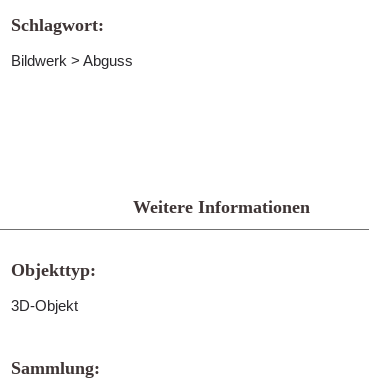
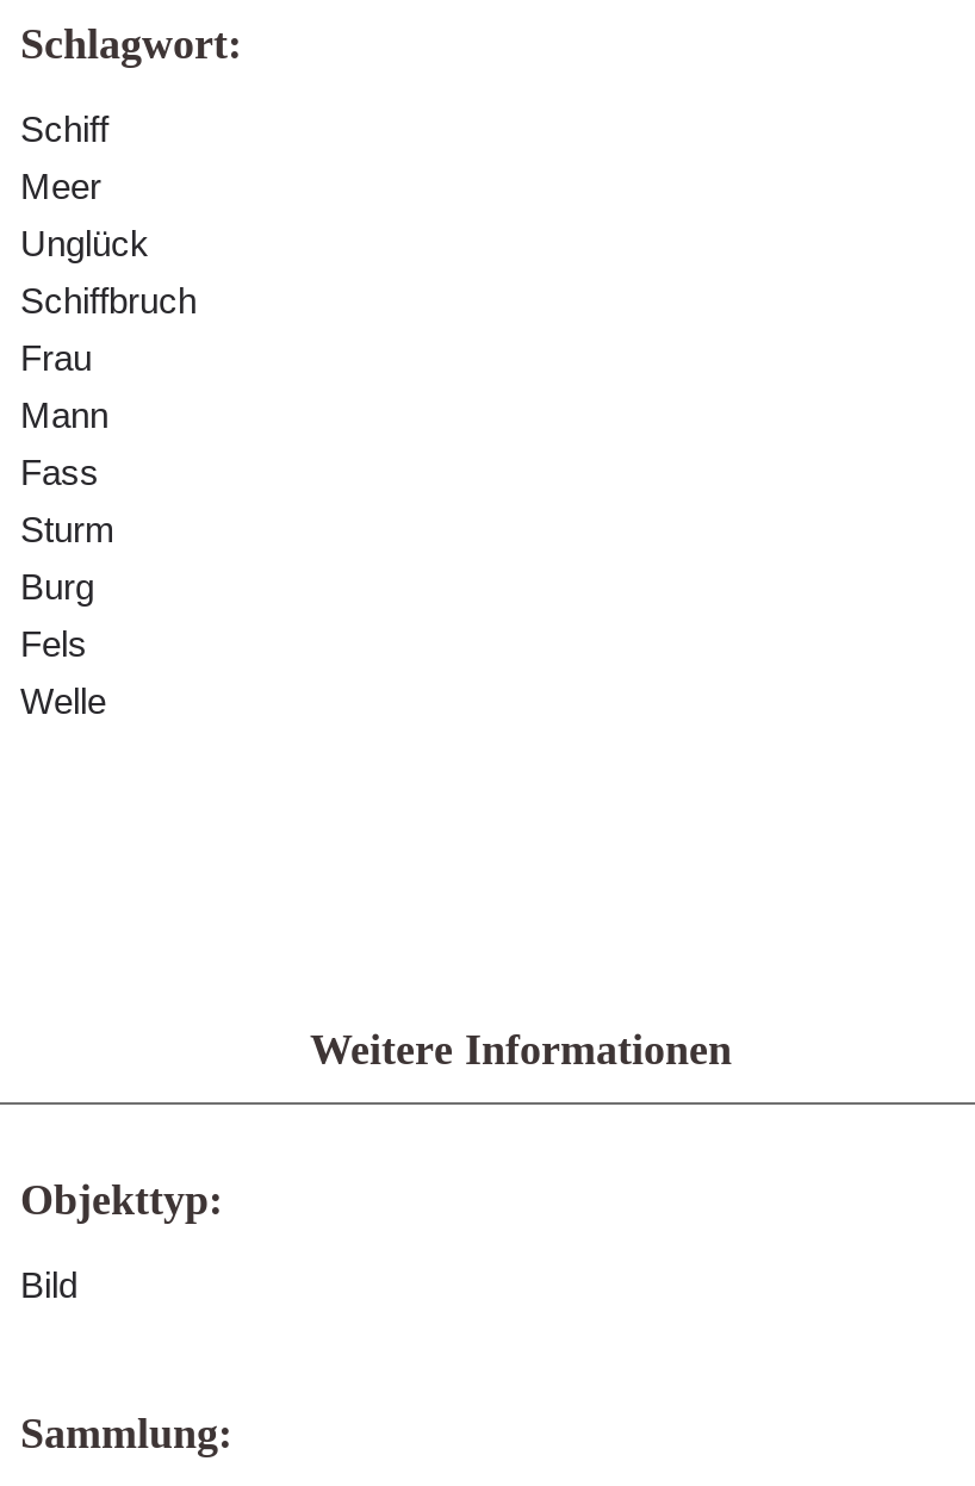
[11,52,133,69] Bildwerk > Abguss -> [20,108,197,721] Schiff | Meer | Unglück | Schiffbruch | Frau | Mann | Fass | Sturm | Burg | Fels | Welle
[11,297,78,314] 3D-Objekt -> [20,1264,77,1305] Bild

